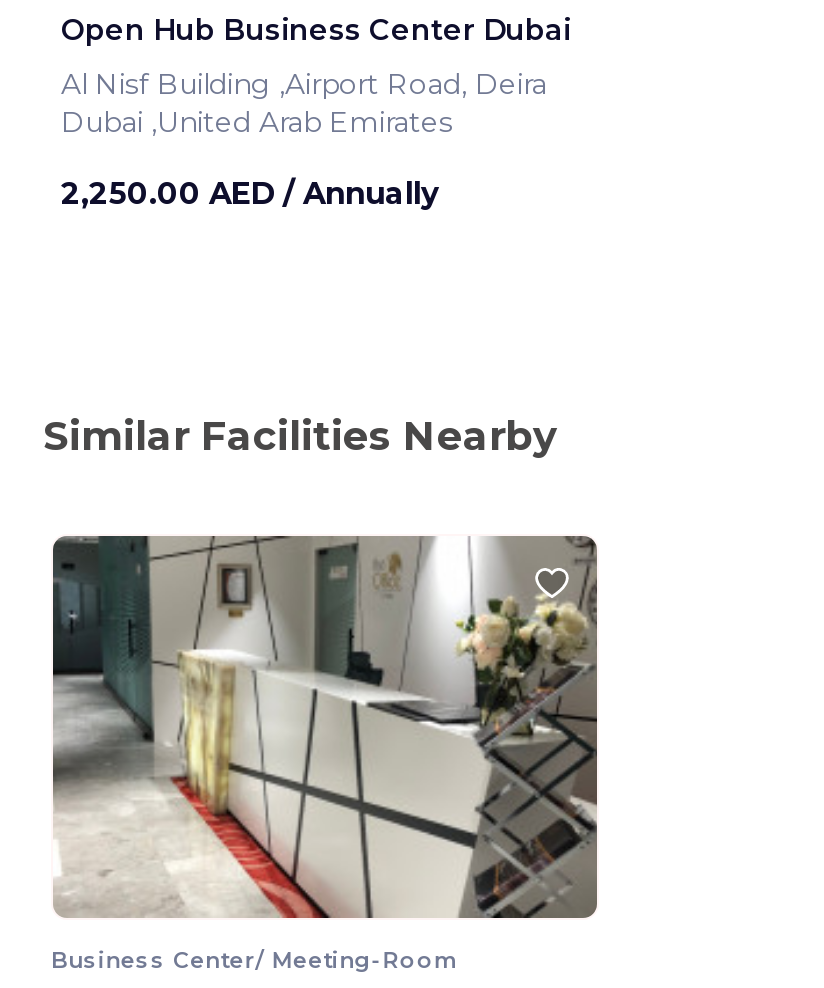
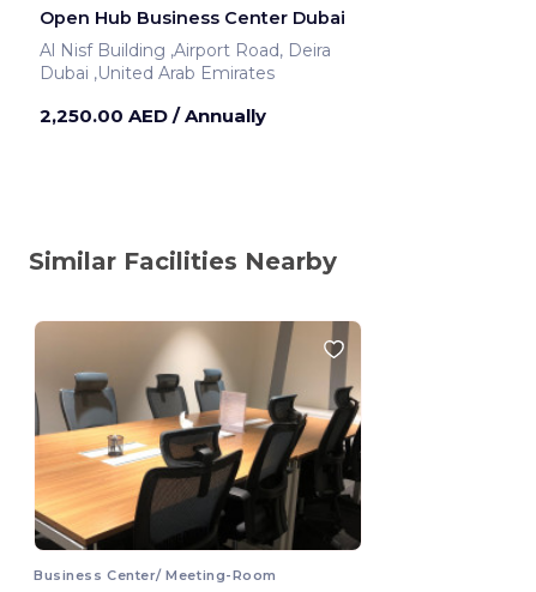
[51,534,599,920] [image] -> [34,320,361,551] [image]

